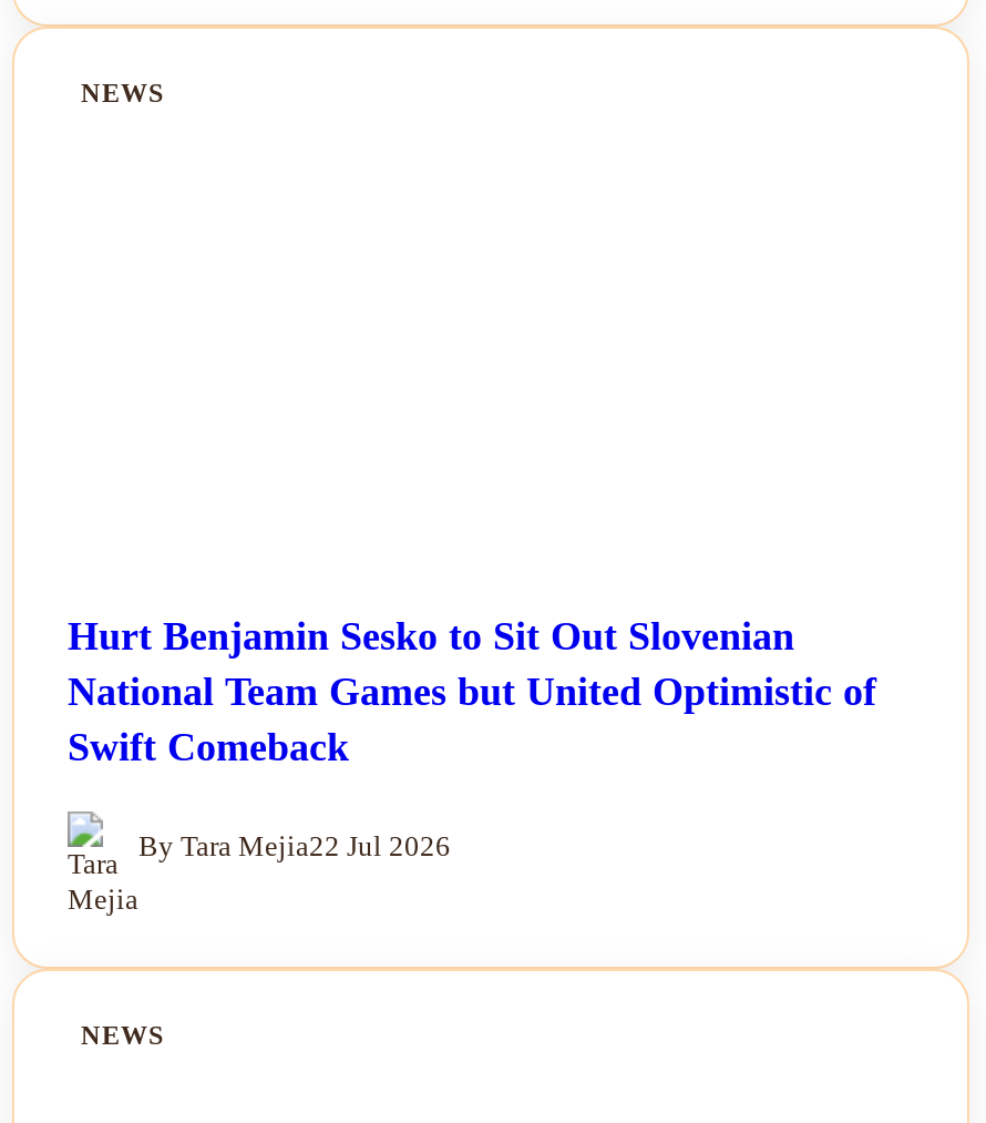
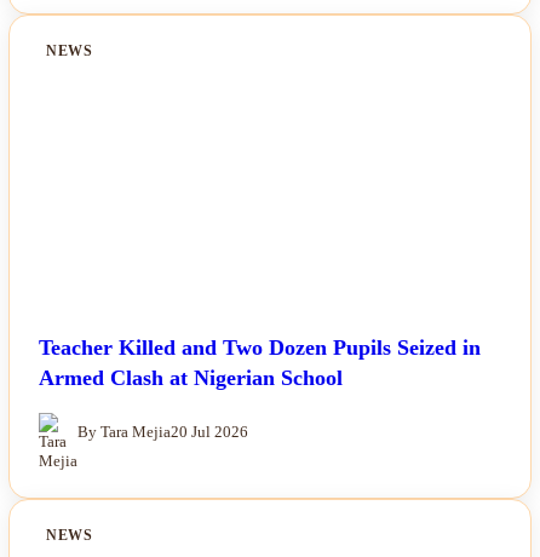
[68,615,876,770] Hurt Benjamin Sesko to Sit Out Slovenian | National Team Games but United Optimistic of | Swift Comeback -> [39,336,481,390] Teacher Killed and Two Dozen Pupils Seized in | Armed Clash at Nigerian School
[138,830,451,863] By Tara Mejia22 Jul 2026 -> [77,423,248,441] By Tara Mejia20 Jul 2026

